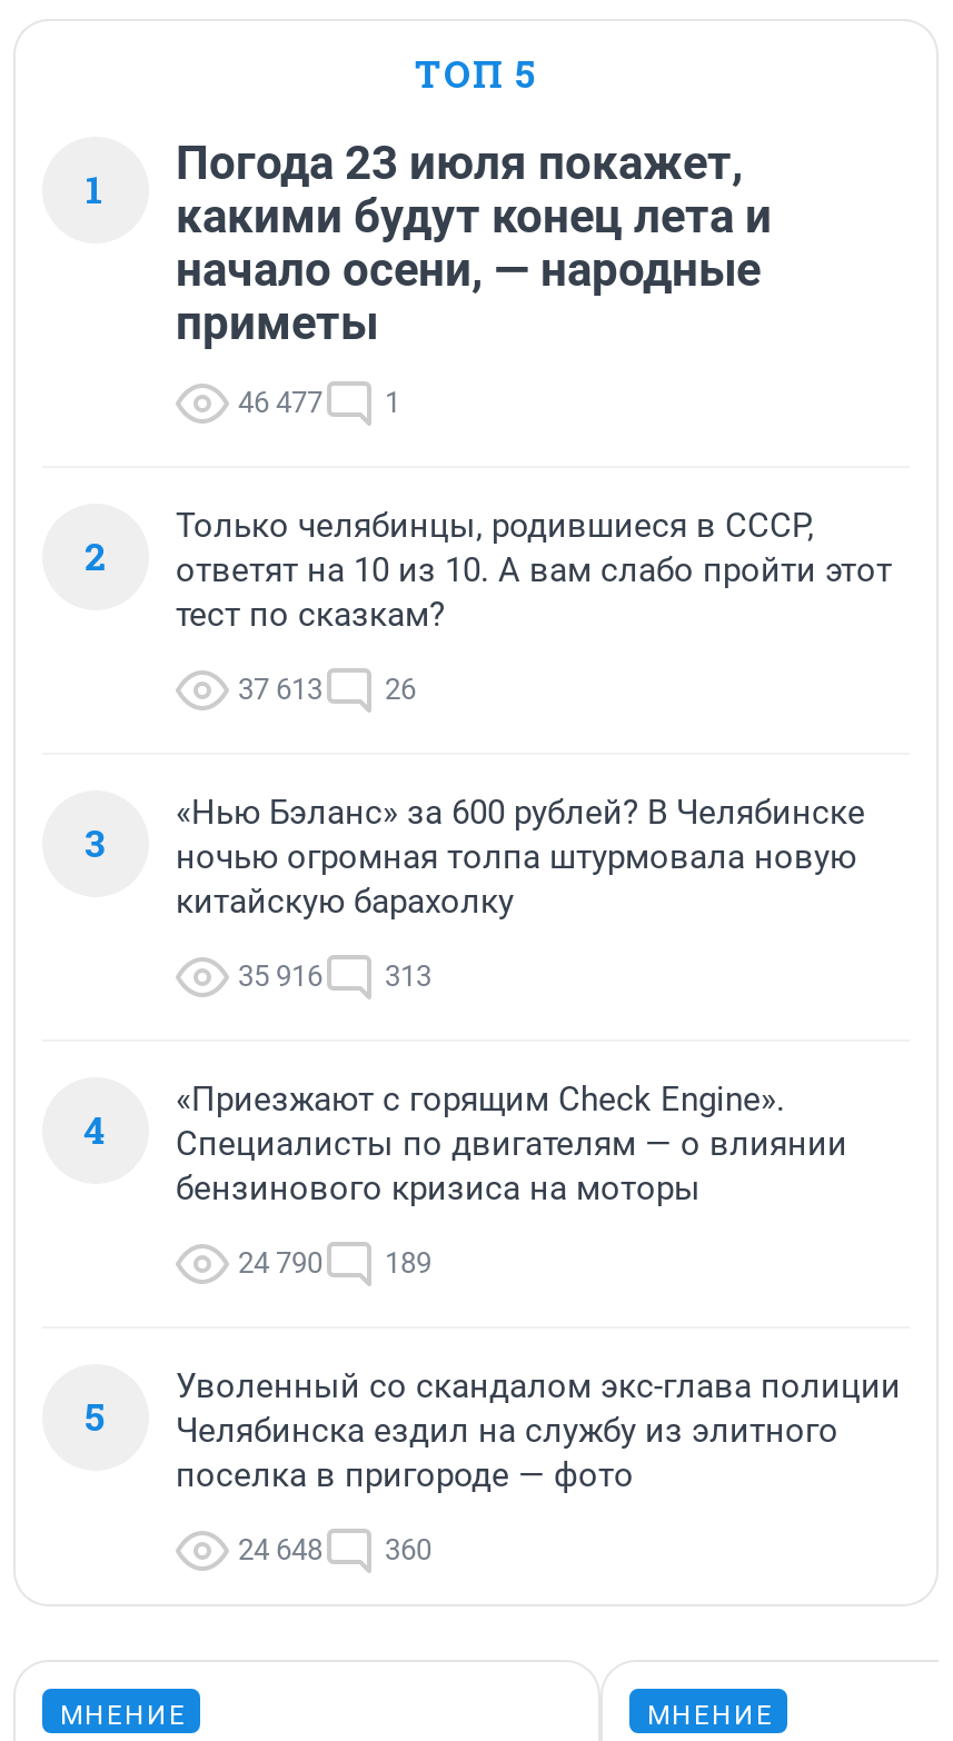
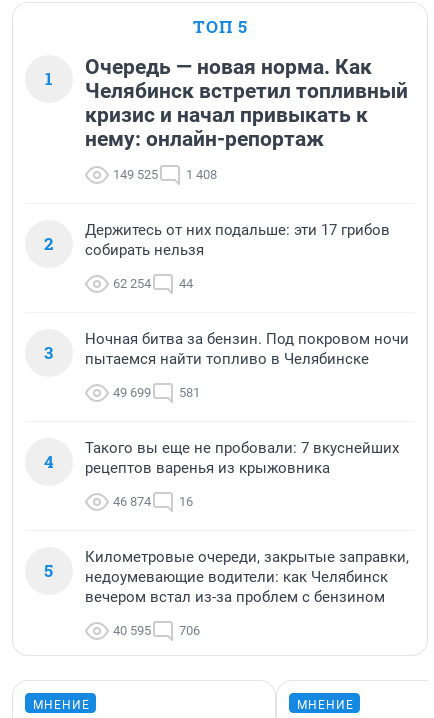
[176,137,772,351] Погода 23 июля покажет, | какими будут конец лета и | начало осени, — народные | приметы -> [85,55,408,151] Очередь — новая норма. Как | Челябинск встретил топливный | кризис и начал привыкать к | нему: онлайн-репортаж
[238,386,400,420] 46 477 | 1 -> [113,167,217,182] 149 525 | 1 408
[176,506,892,635] Только челябинцы, родившиеся в СССР, | ответят на 10 из 10. А вам слабо пройти этот | тест по сказкам? -> [85,221,390,259] Держитесь от них подальше: эти 17 грибов | собирать нельзя
[238,673,416,706] 37 613 | 26 -> [113,276,193,291] 62 254 | 44
[176,793,865,922] «Нью Бэланс» за 600 рублей? В Челябинске | ночью огромная толпа штурмовала новую | китайскую барахолку -> [85,330,409,368] Ночная битва за бензин. Под покровом ночи | пытаемся найти топливо в Челябинске
[238,960,431,993] 35 916 | 313 -> [113,385,200,400] 49 699 | 581
[176,1080,847,1209] «Приезжают с горящим Check Engine». | Специалисты по двигателям — о влиянии | бензинового кризиса на моторы -> [85,439,399,477] Такого вы еще не пробовали: 7 вкуснейших | рецептов варенья из крыжовника
[238,1247,431,1280] 24 790 | 189 -> [113,494,193,509] 46 874 | 16
[176,1367,901,1496] Уволенный со скандалом экс-глава полиции | Челябинска ездил на службу из элитного | поселка в пригороде — фото -> [85,548,409,606] Километровые очереди, закрытые заправки, | недоумевающие водители: как Челябинск | вечером встал из-за проблем с бензином
[238,1534,431,1567] 24 648 | 360 -> [113,623,200,638] 40 595 | 706

